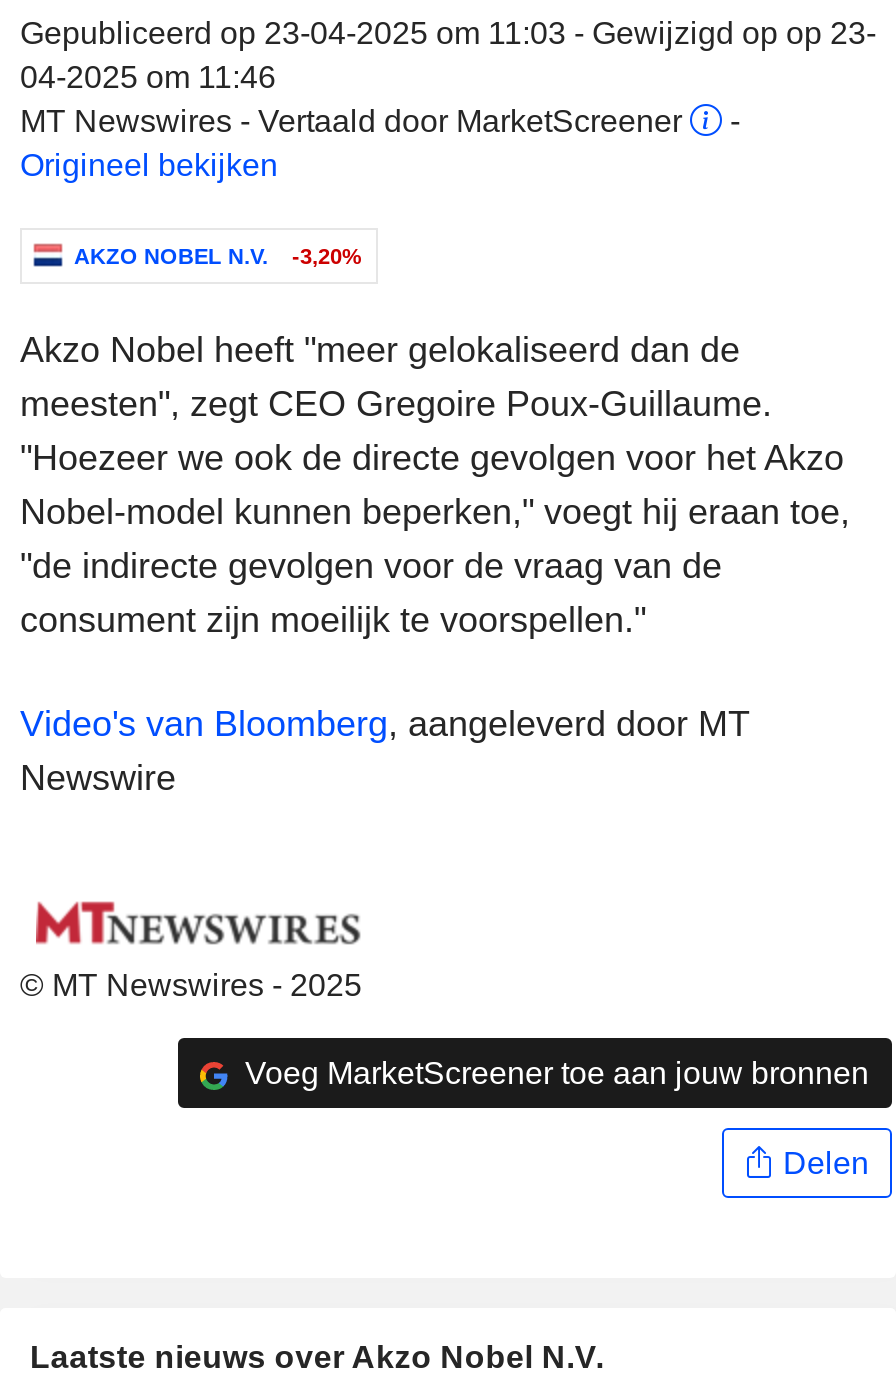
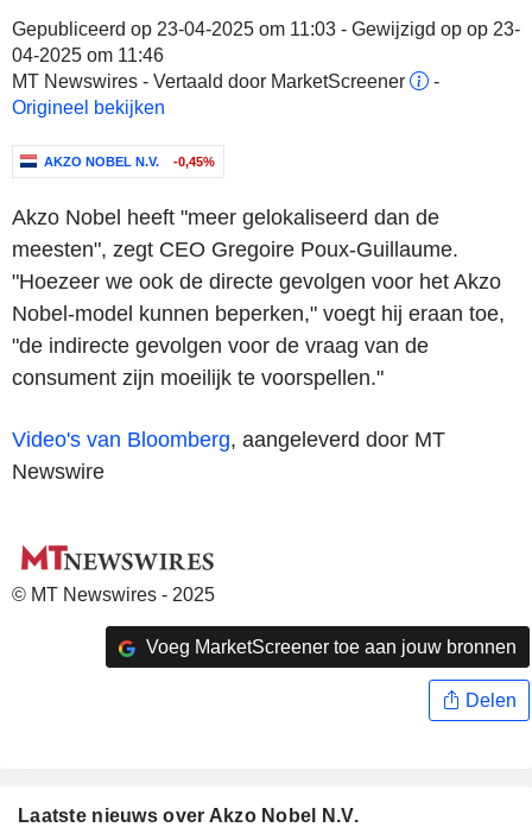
[74,244,362,268] AKZO NOBEL N.V. -3,20% -> [44,154,215,169] AKZO NOBEL N.V. -0,45%

